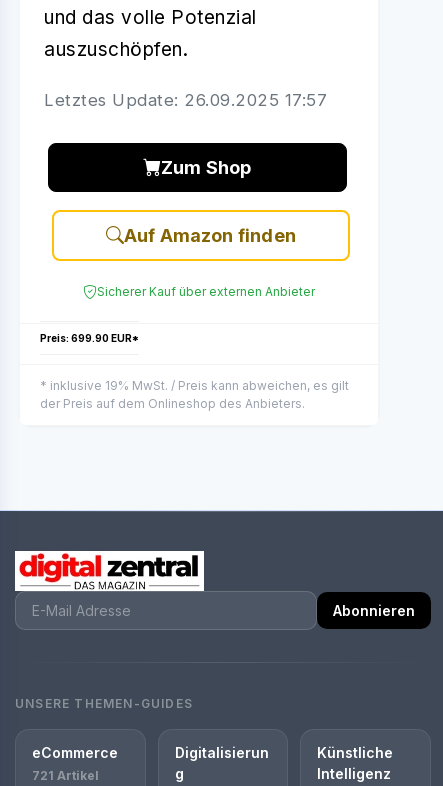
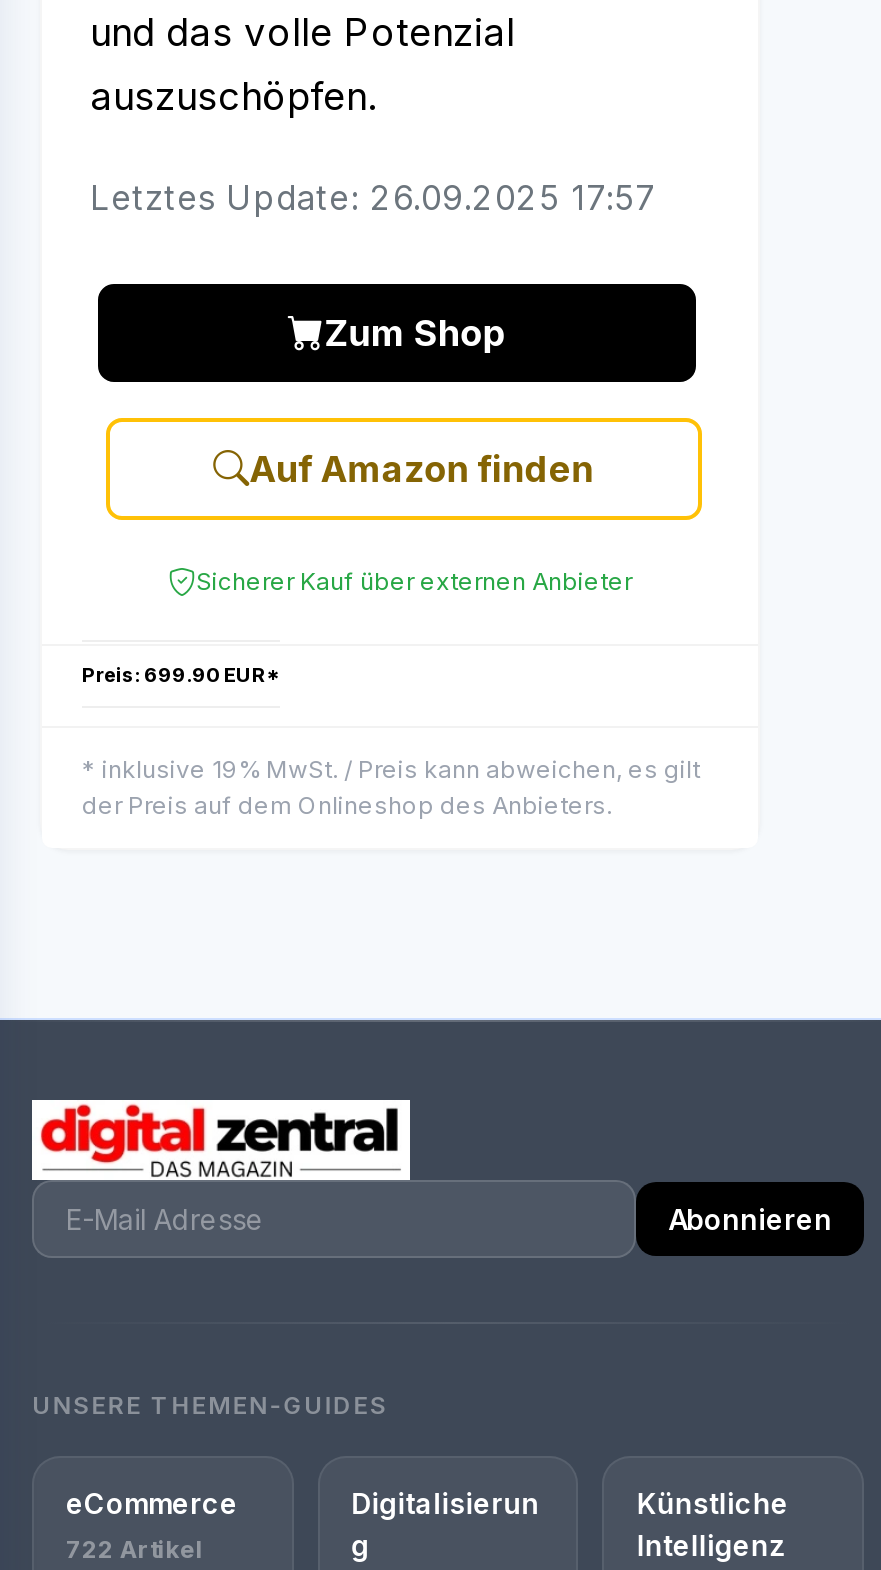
[32,768,99,783] 721 Artikel -> [66,1534,204,1564] 722 Artikel

